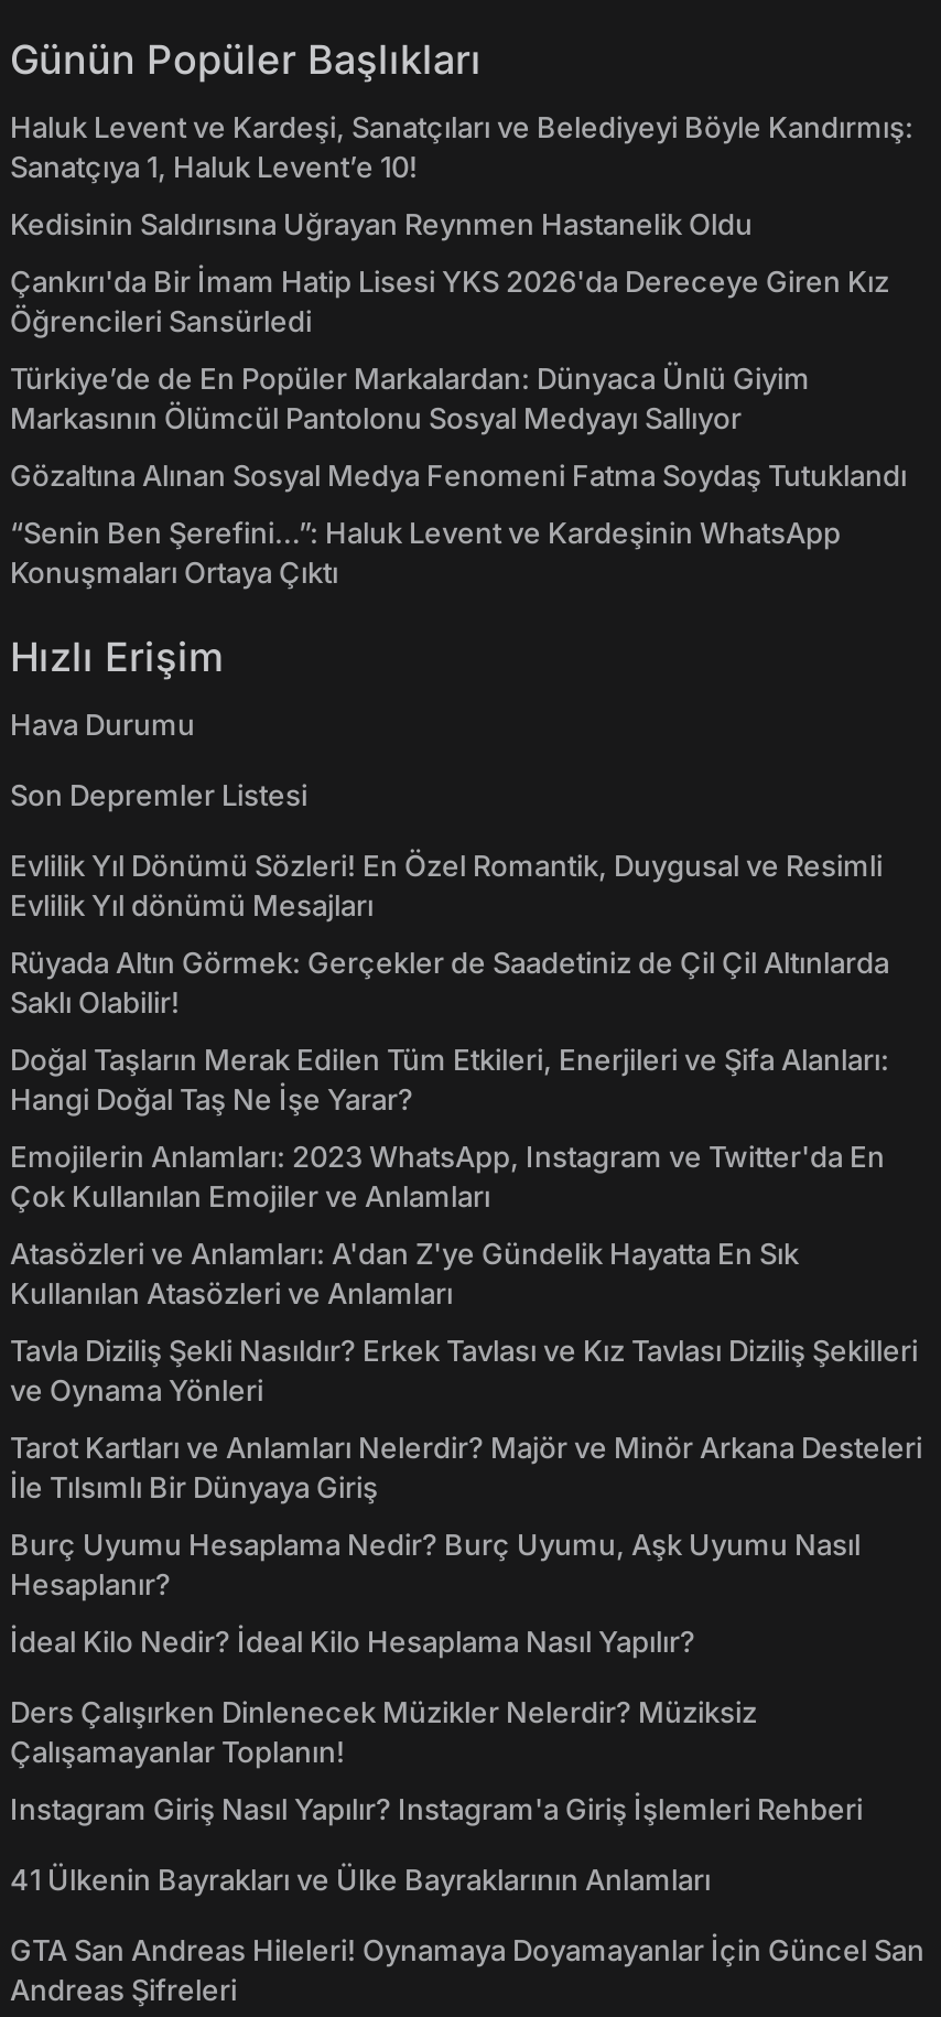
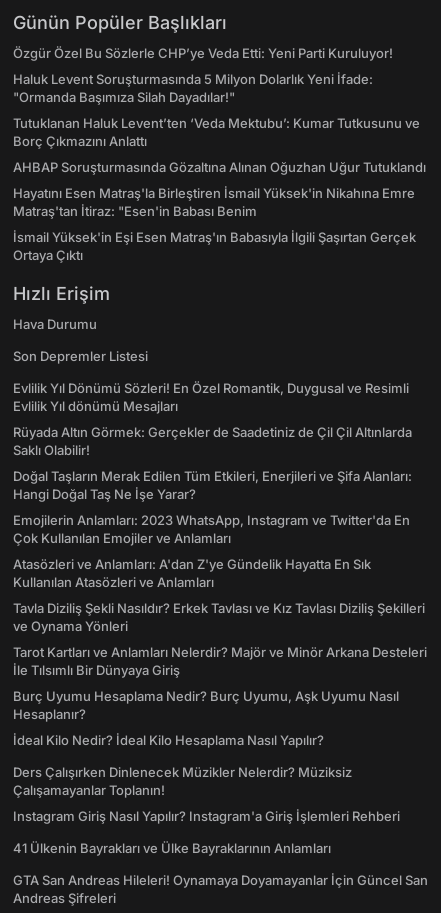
[10,110,913,185] Haluk Levent ve Kardeşi, Sanatçıları ve Belediyeyi Böyle Kandırmış: | Sanatçıya 1, Haluk Levent’e 10! -> [13,45,393,61] Özgür Özel Bu Sözlerle CHP’ye Veda Etti: Yeni Parti Kuruluyor!
[10,207,753,242] Kedisinin Saldırısına Uğrayan Reynmen Hastanelik Oldu -> [13,71,373,105] Haluk Levent Soruşturmasında 5 Milyon Dolarlık Yeni İfade: | "Ormanda Başımıza Silah Dayadılar!"
[10,264,889,339] Çankırı'da Bir İmam Hatip Lisesi YKS 2026'da Dereceye Giren Kız | Öğrencileri Sansürledi -> [13,115,420,149] Tutuklanan Haluk Levent’ten ‘Veda Mektubu’: Kumar Tutkusunu ve | Borç Çıkmazını Anlattı
[10,361,810,436] Türkiye’de de En Popüler Markalardan: Dünyaca Ünlü Giyim | Markasının Ölümcül Pantolonu Sosyal Medyayı Sallıyor -> [13,159,426,175] AHBAP Soruşturmasında Gözaltına Alınan Oğuzhan Uğur Tutuklandı
[10,458,907,494] Gözaltına Alınan Sosyal Medya Fenomeni Fatma Soydaş Tutuklandı -> [13,185,415,219] Hayatını Esen Matraş'la Birleştiren İsmail Yüksek'in Nikahına Emre | Matraş'tan İtiraz: "Esen'in Babası Benim
[10,516,841,591] “Senin Ben Şerefini…”: Haluk Levent ve Kardeşinin WhatsApp | Konuşmaları Ortaya Çıktı -> [13,229,416,263] İsmail Yüksek'in Eşi Esen Matraş'ın Babasıyla İlgili Şaşırtan Gerçek | Ortaya Çıktı

